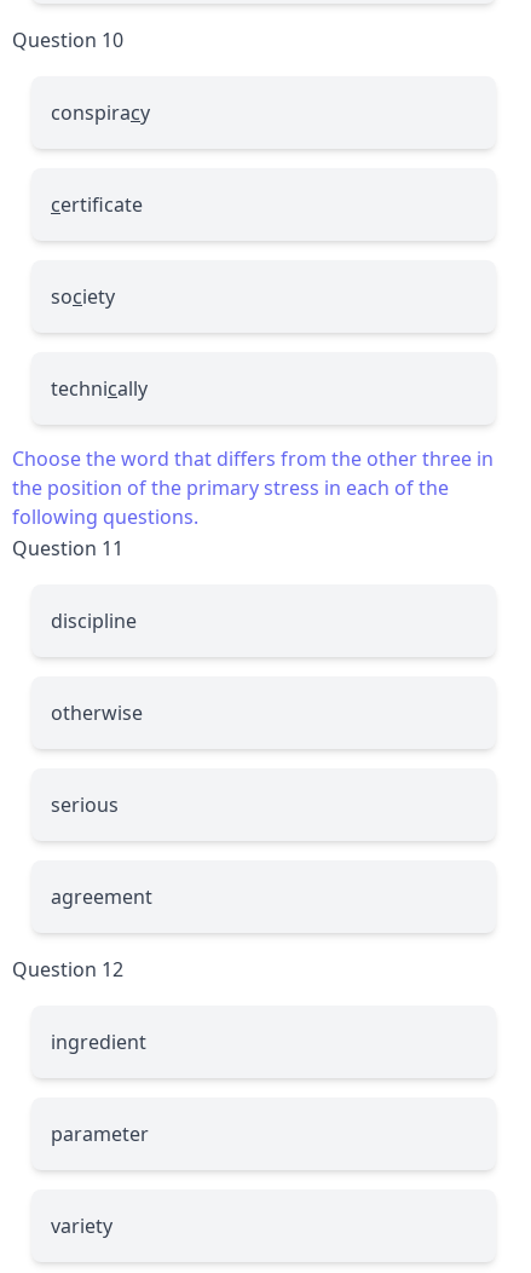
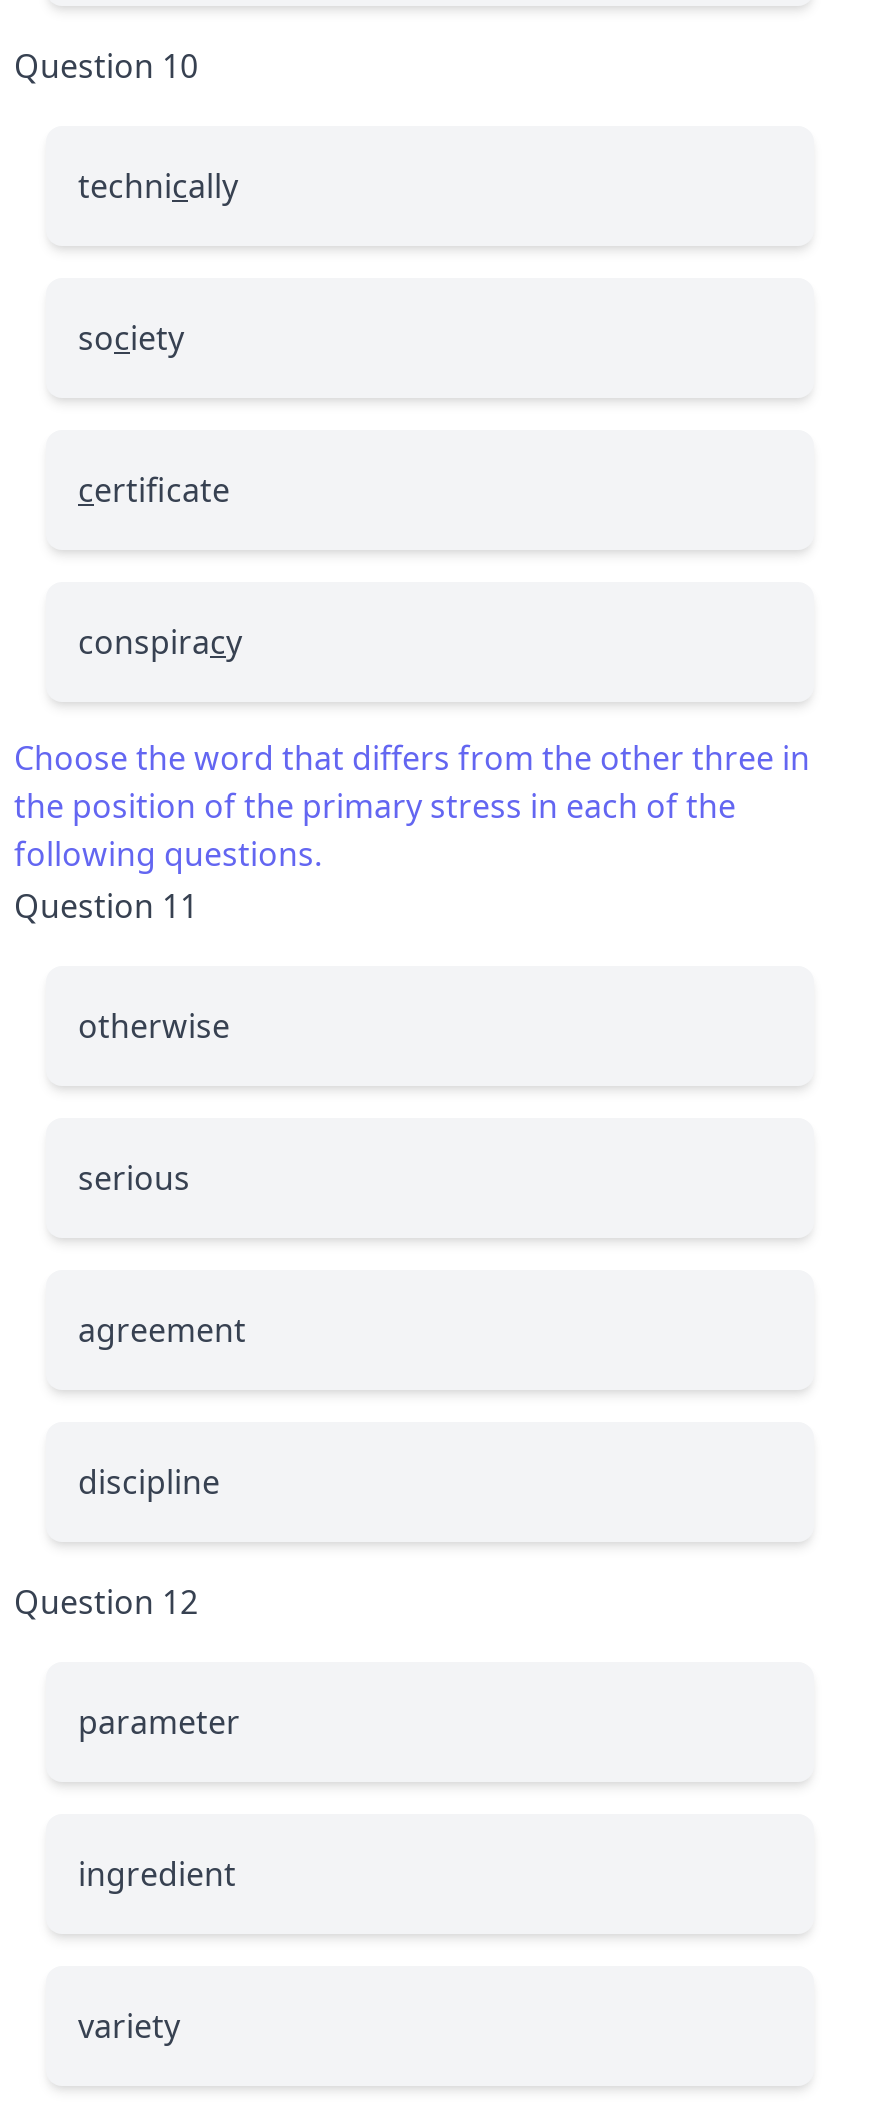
moved [51,99,150,125] -> [78,619,242,663]: conspiracy
moved [51,191,148,401] -> [78,163,238,511]: certificate | society | technically
moved [51,607,137,634] -> [78,1459,220,1503]: discipline
moved [51,699,152,909] -> [78,1003,246,1351]: otherwise | serious | agreement
moved [51,1028,146,1055] -> [78,1851,236,1895]: ingredient
moved [51,1120,149,1147] -> [78,1699,240,1743]: parameter

